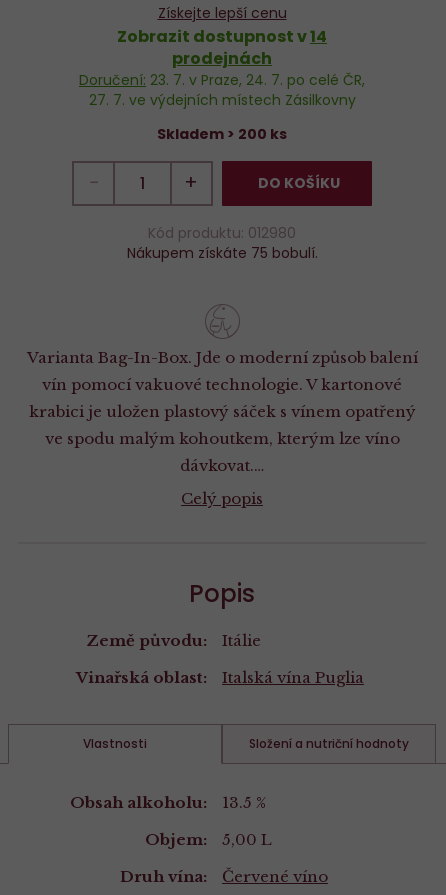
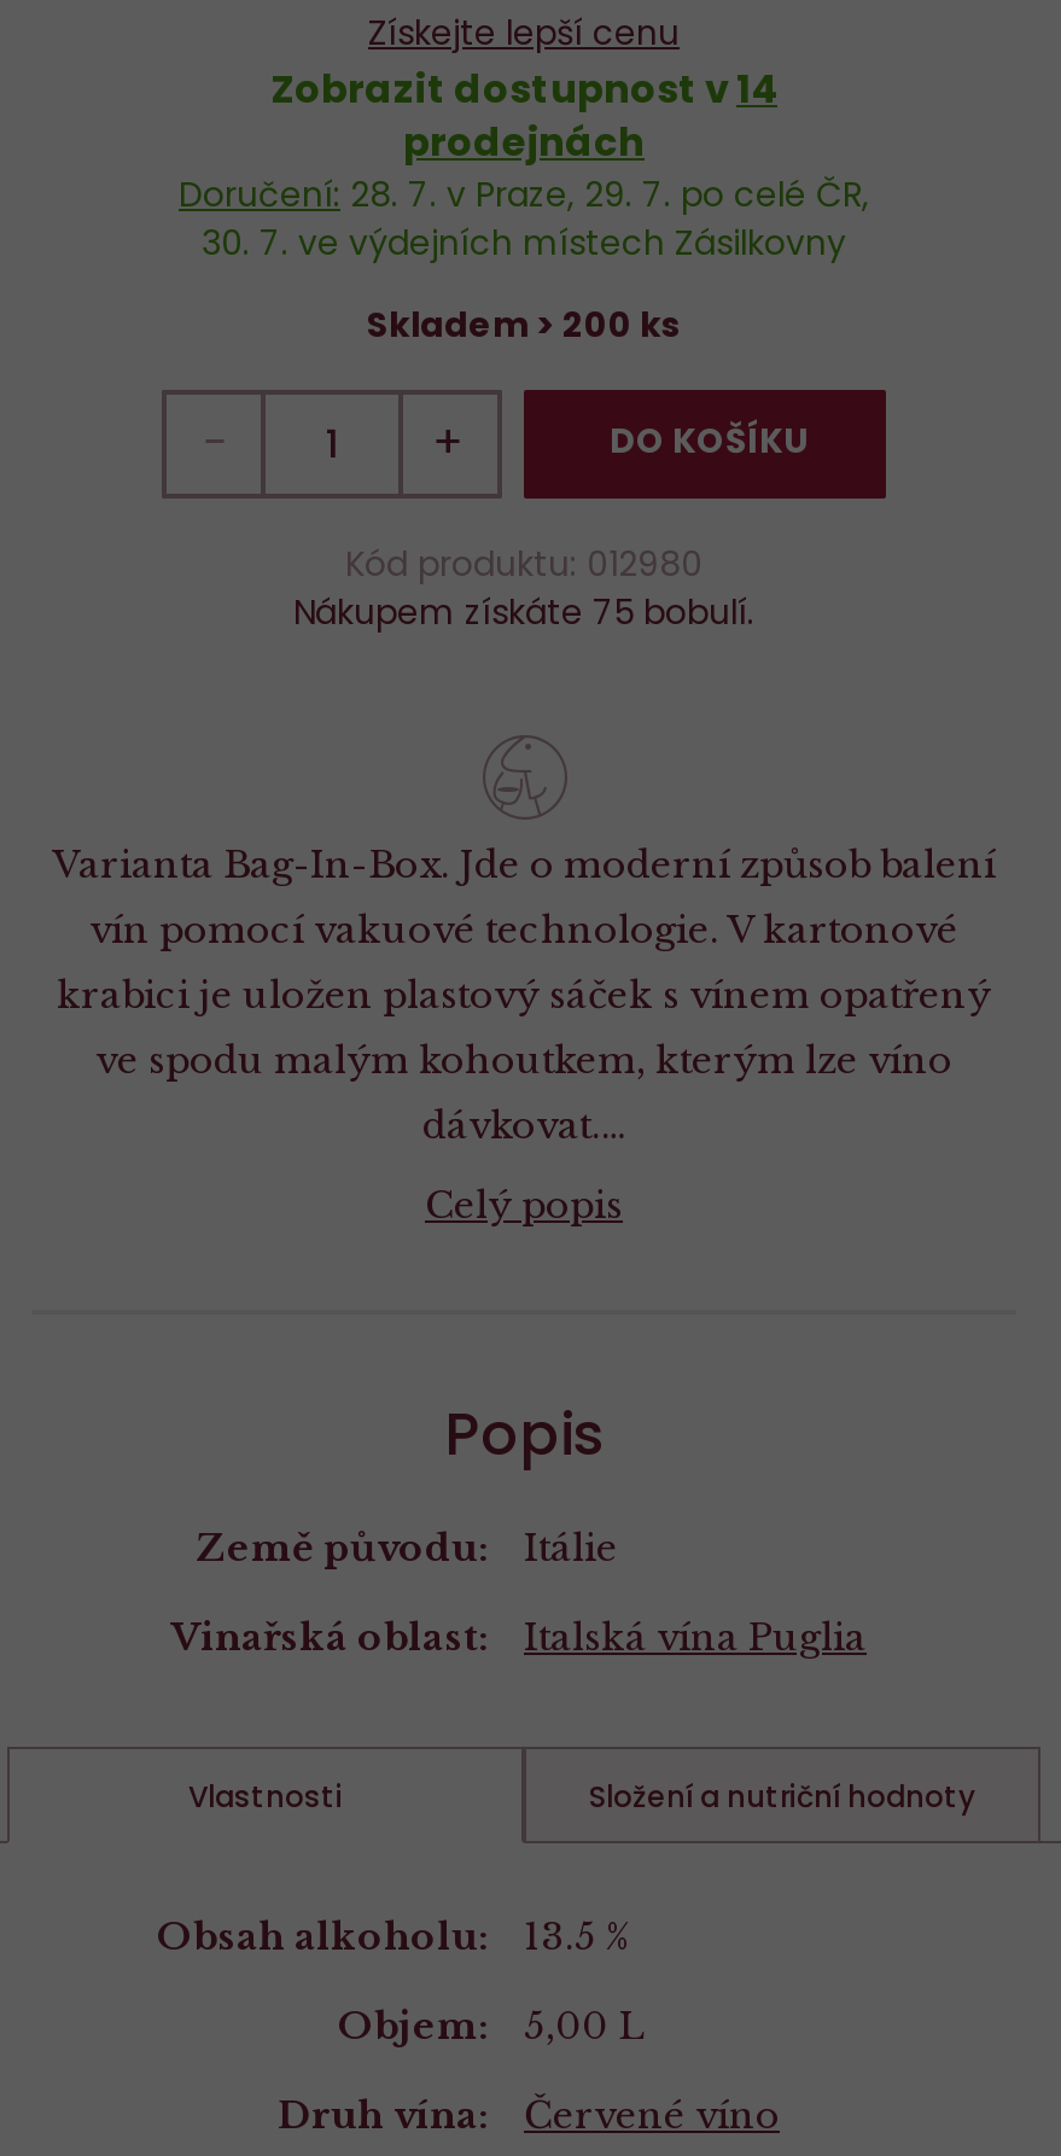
[79,70,365,90] Doručení: 23. 7. v Praze, 24. 7. po celé ČR, -> [179,169,869,217] Doručení: 28. 7. v Praze, 29. 7. po celé ČR,
[88,90,355,110] 27. 7. ve výdejních místech Zásilkovny -> [202,217,846,266] 30. 7. ve výdejních místech Zásilkovny

